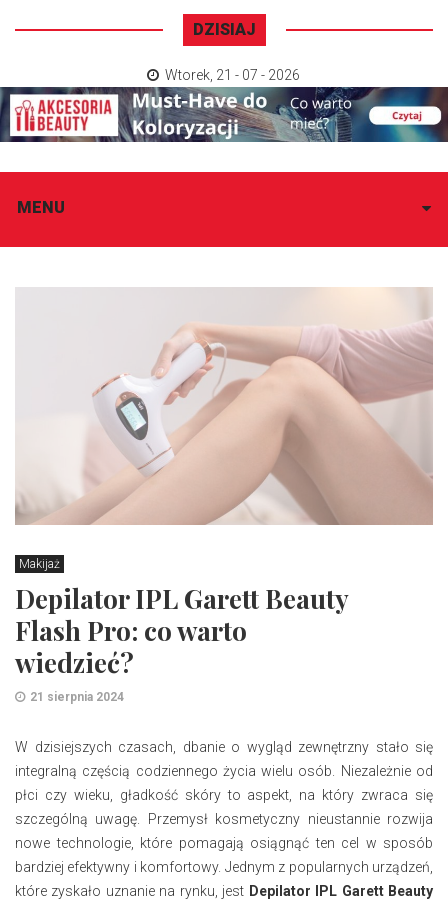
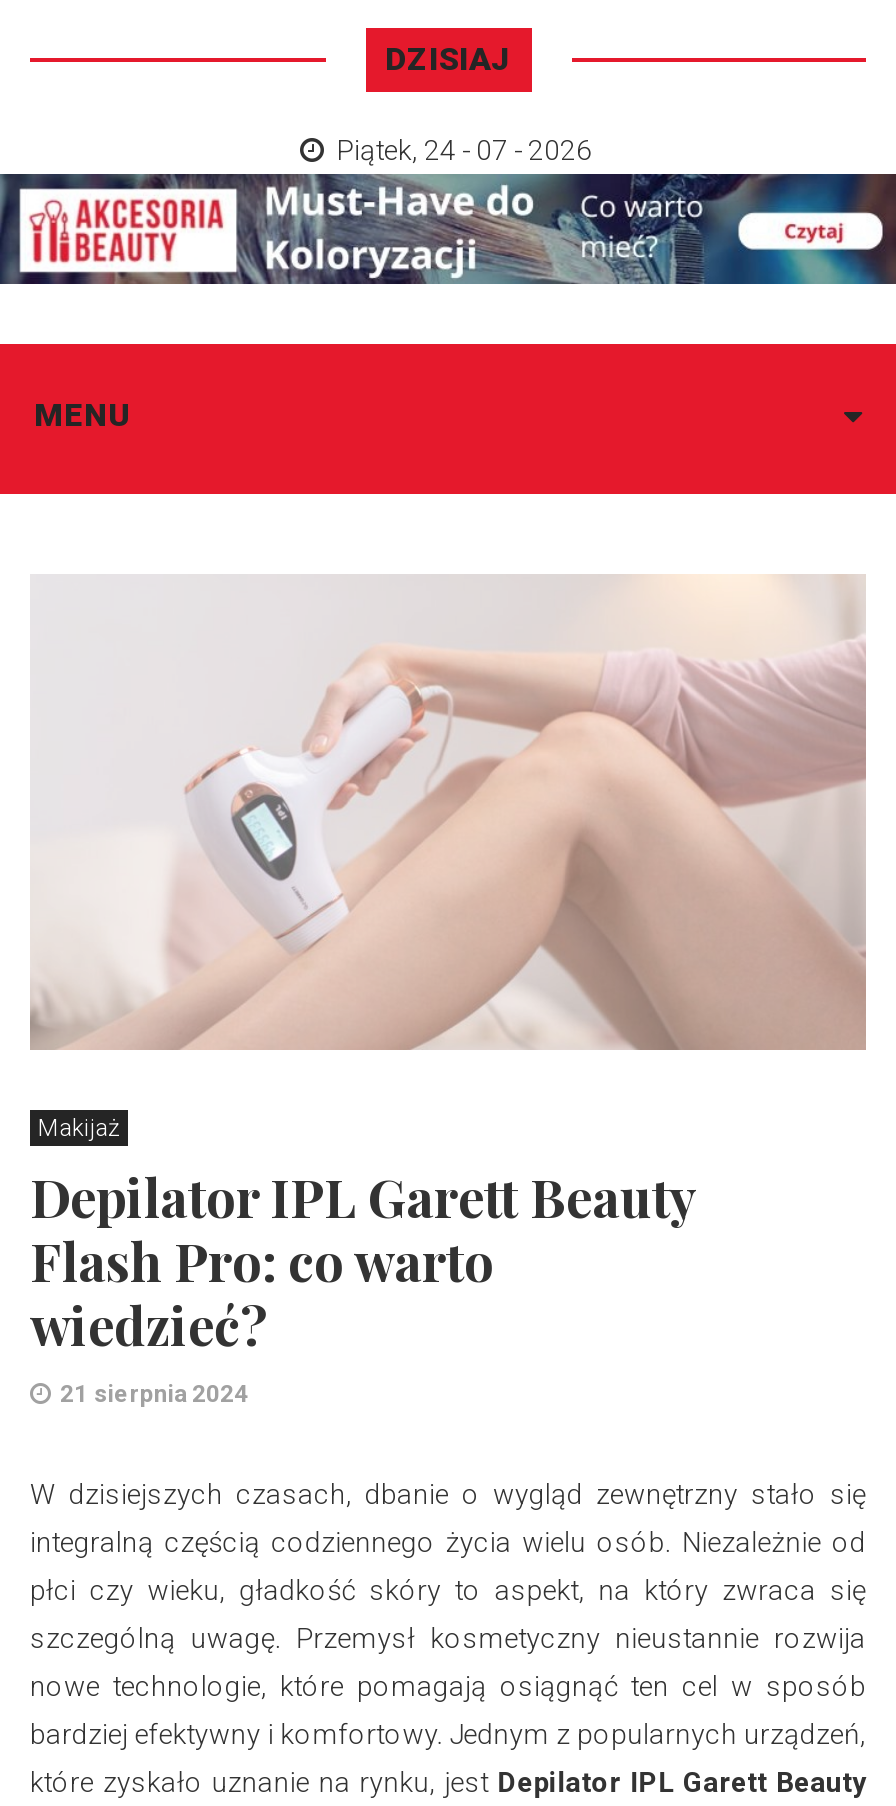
[164,67,299,83] Wtorek, 21 - 07 - 2026 -> [336,134,592,166] Piątek, 24 - 07 - 2026

